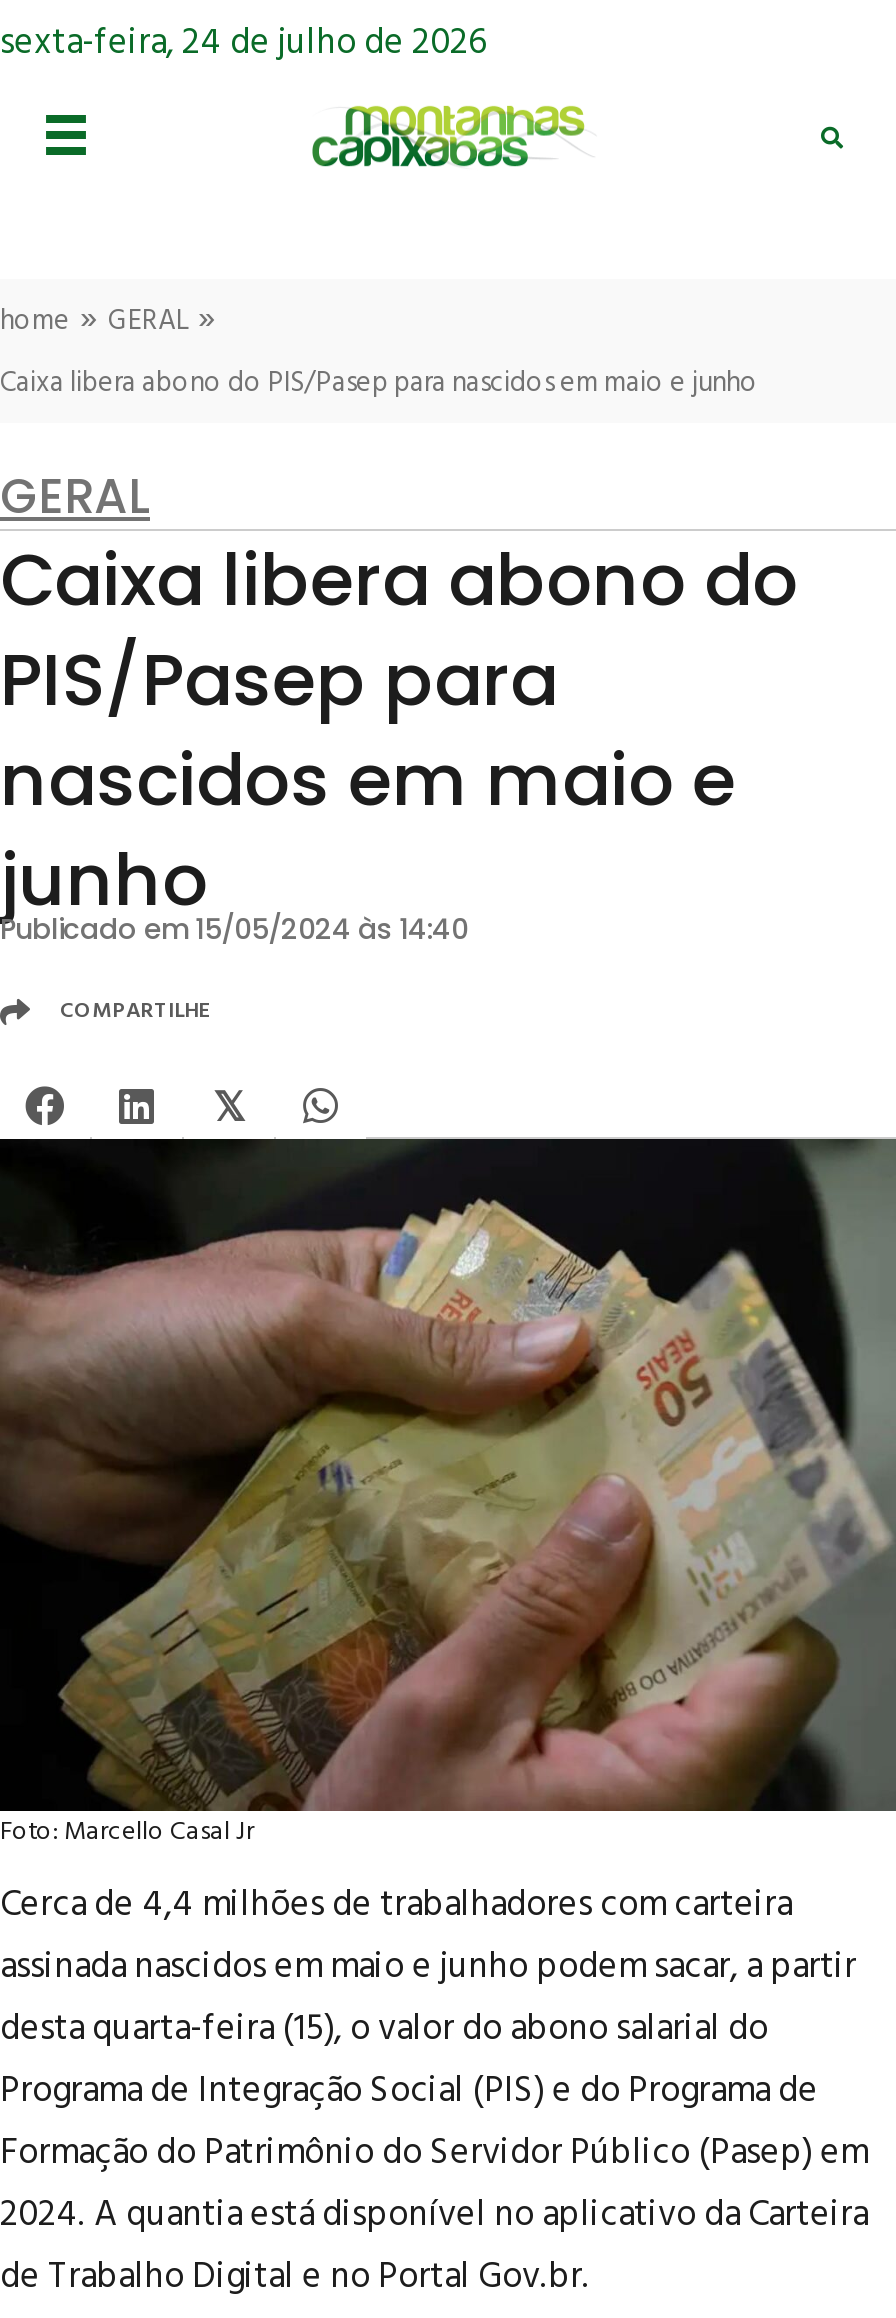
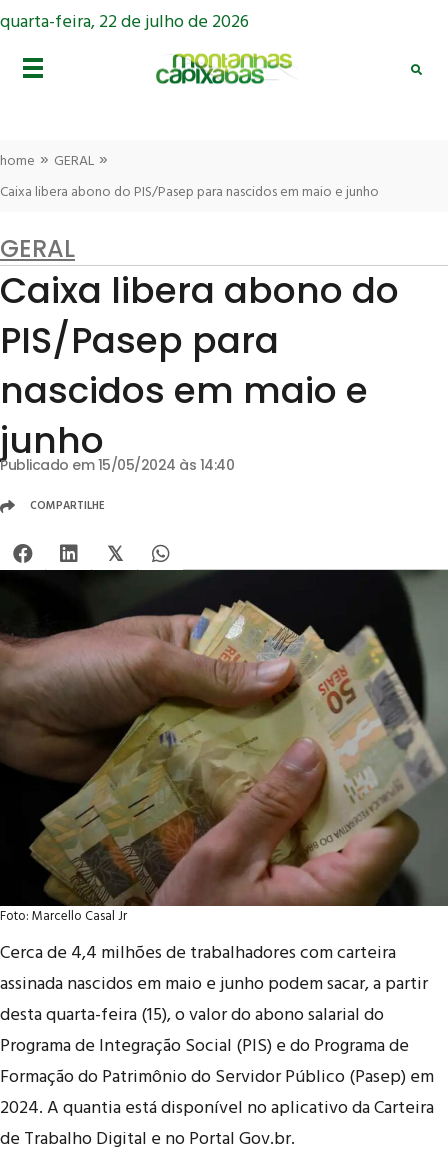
[0,15,486,73] sexta-feira, 24 de julho de 2026 -> [0,8,249,37] quarta-feira, 22 de julho de 2026

